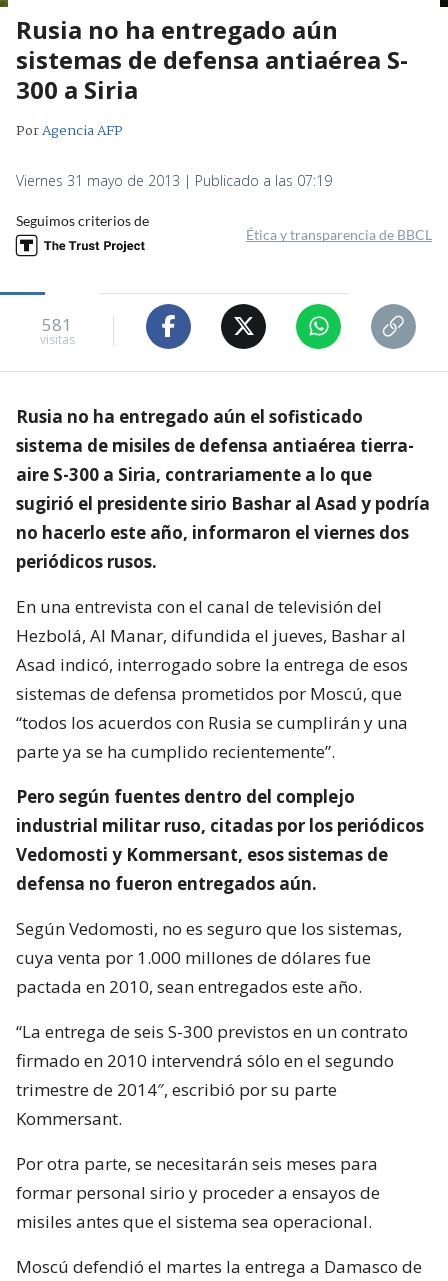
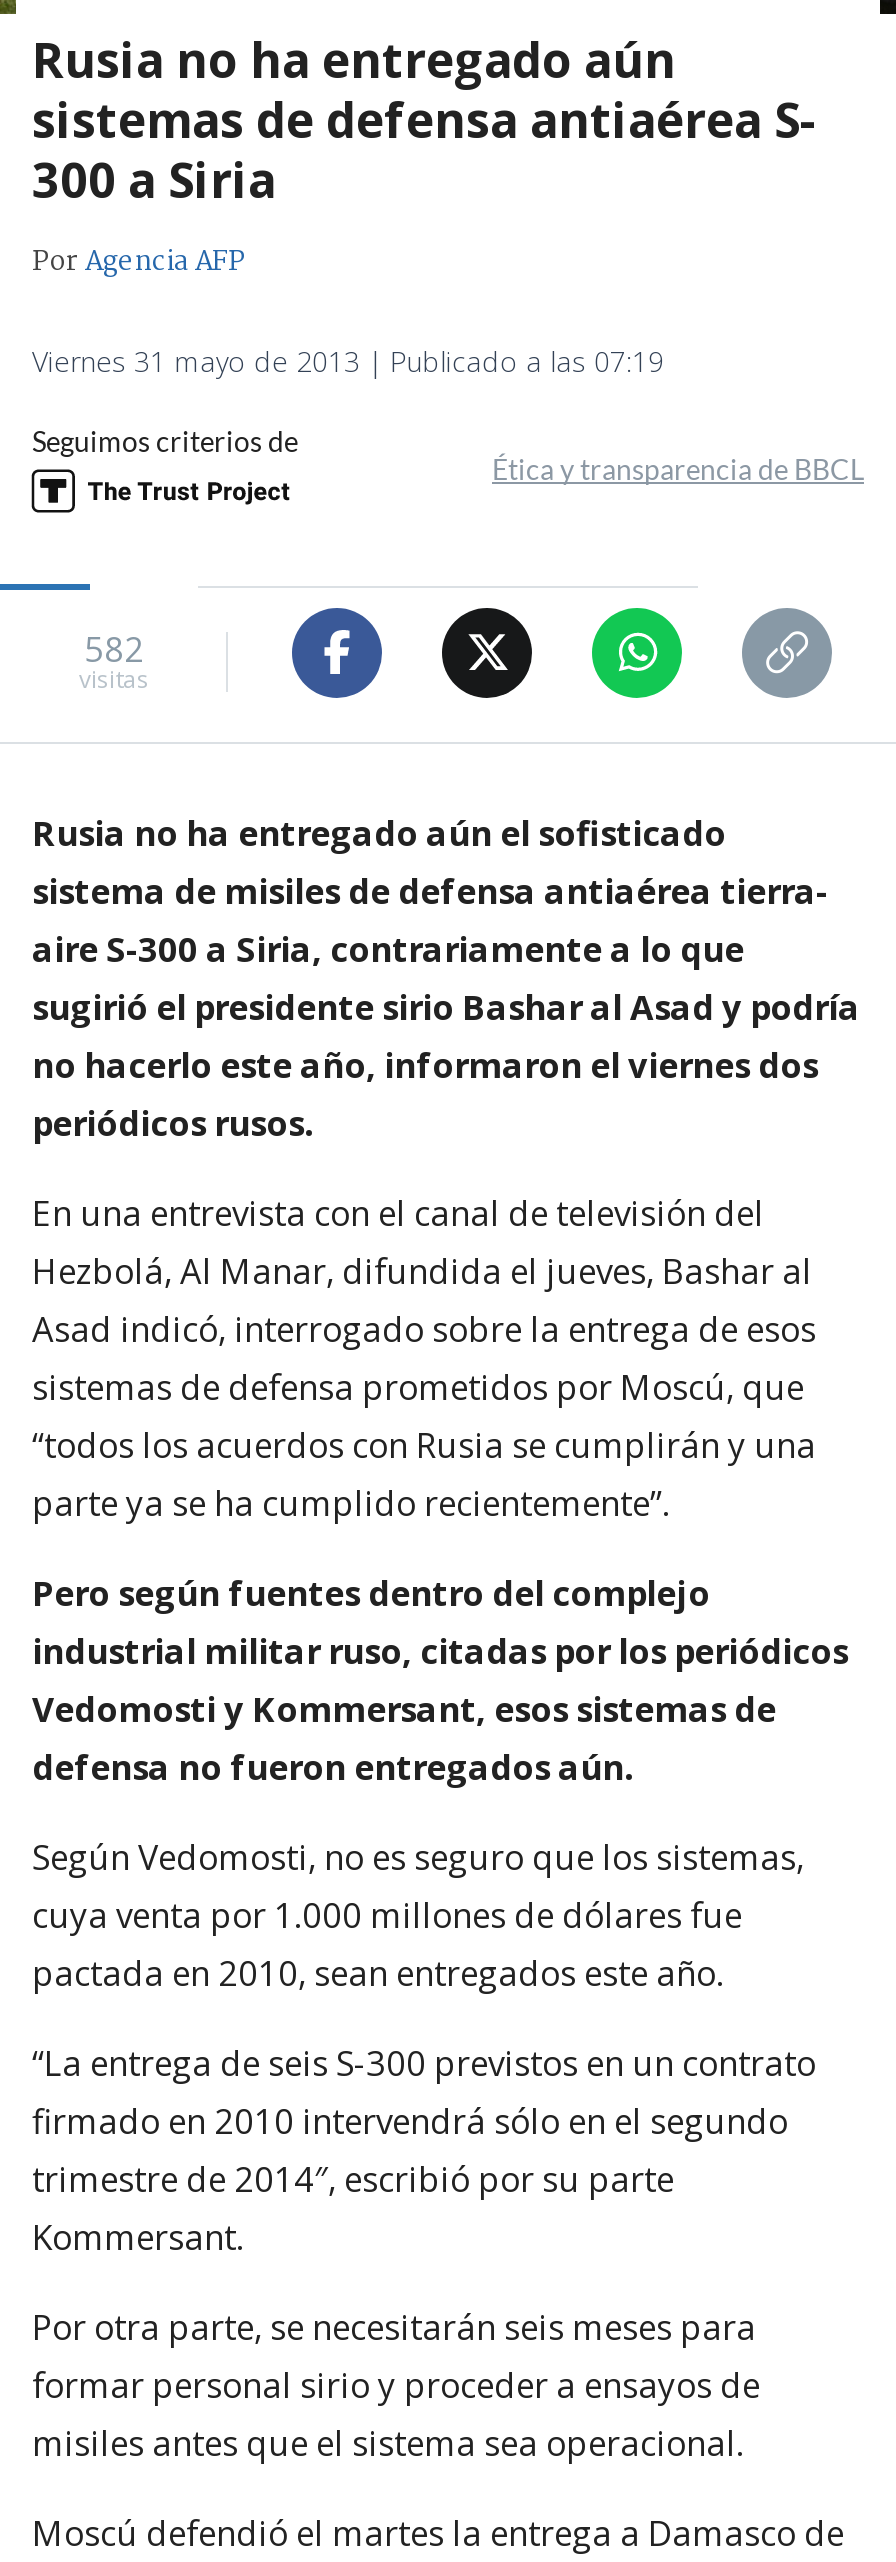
[42,313,72,336] 581 -> [84,627,144,673] 582

